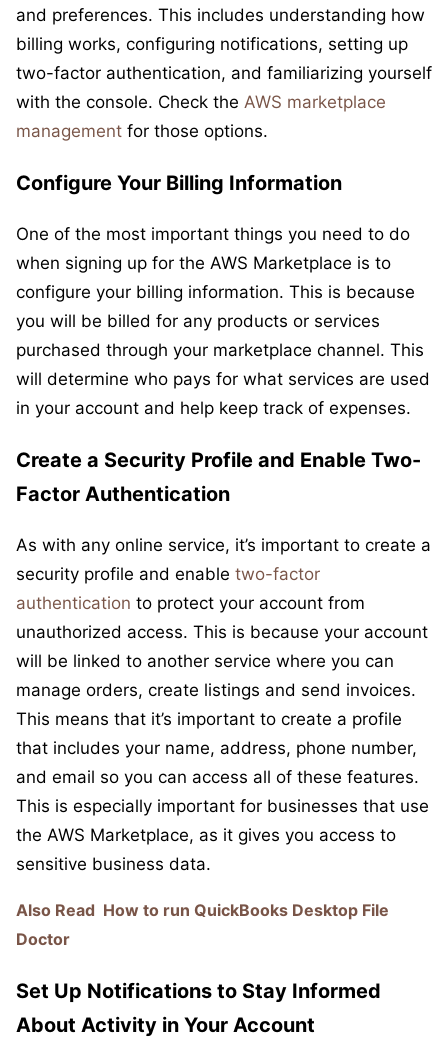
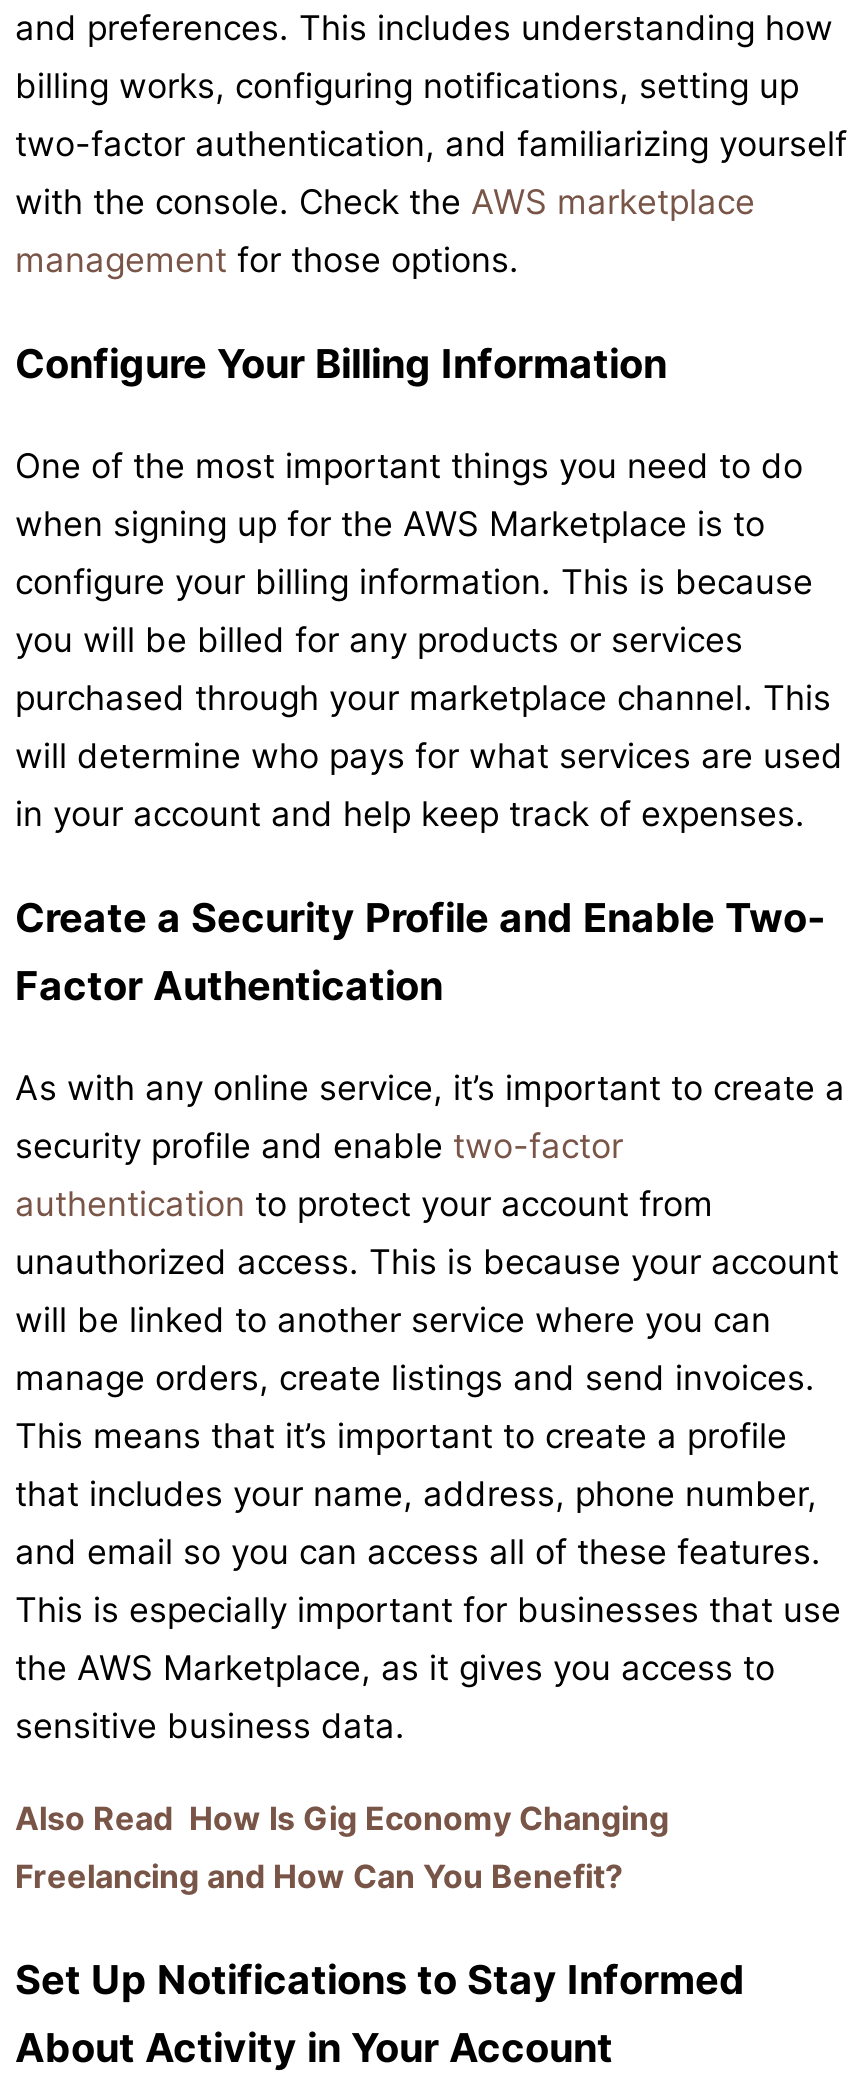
[16,900,389,949] Also Read How to run QuickBooks Desktop File | Doctor -> [15,1798,669,1896] Also Read How Is Gig Economy Changing | Freelancing and How Can You Benefit?

